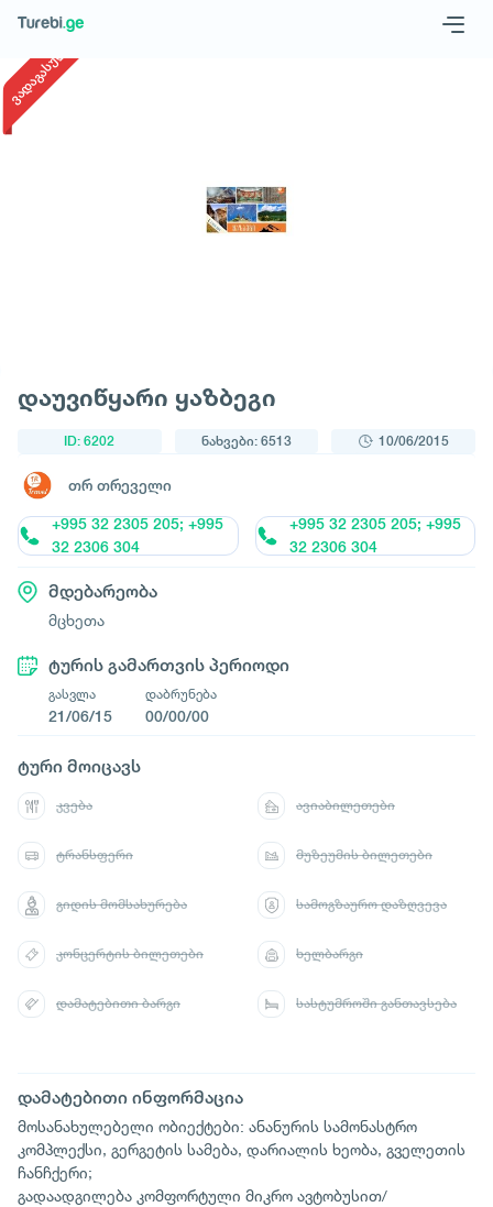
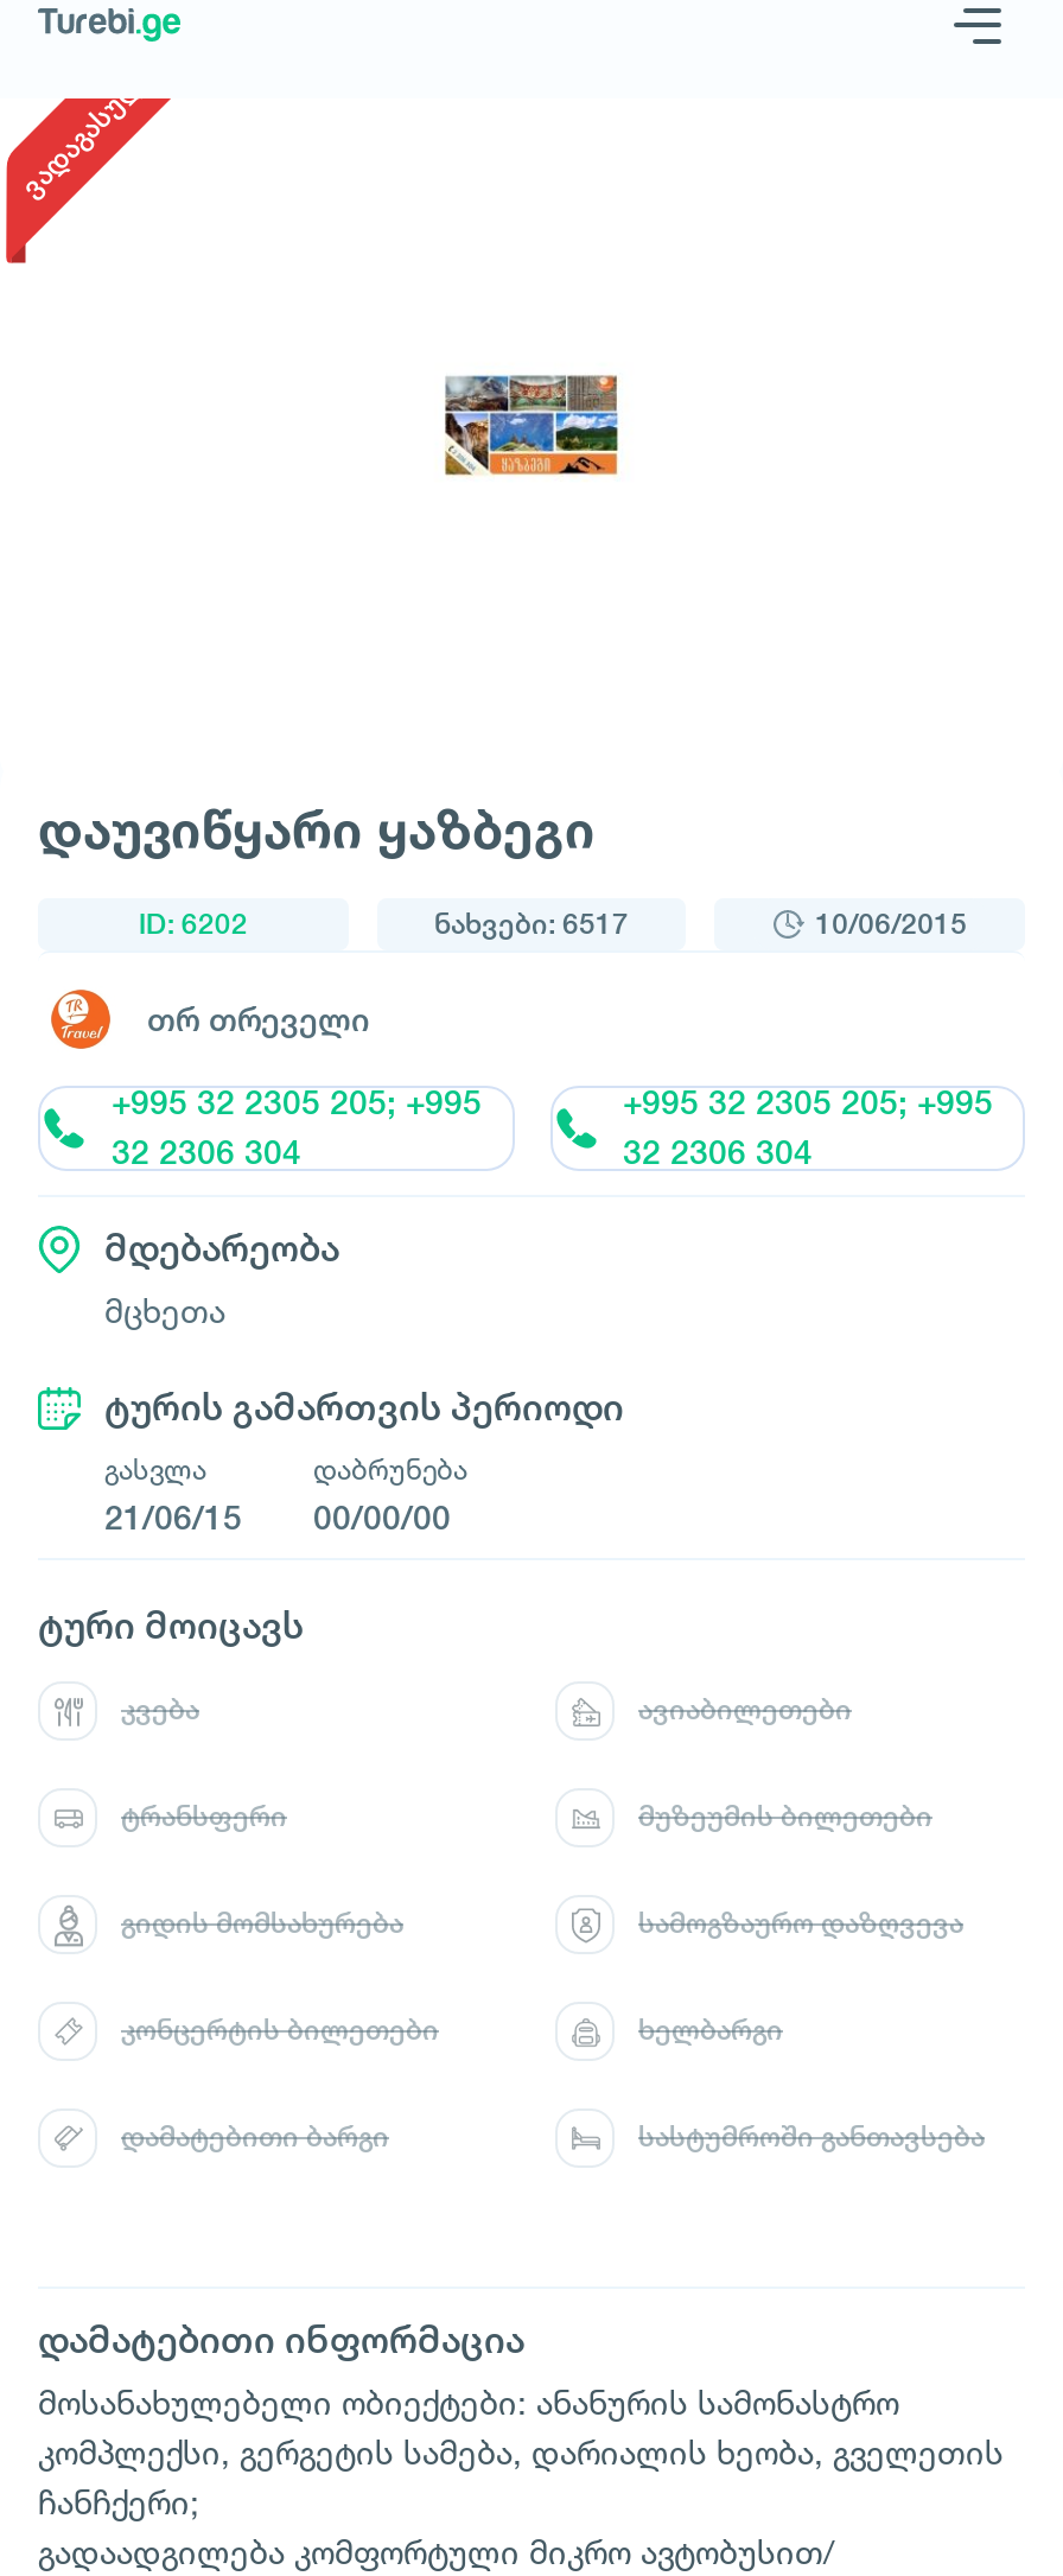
[201,434,292,449] ნახვები: 6513 -> [434,908,629,941] ნახვები: 6517

